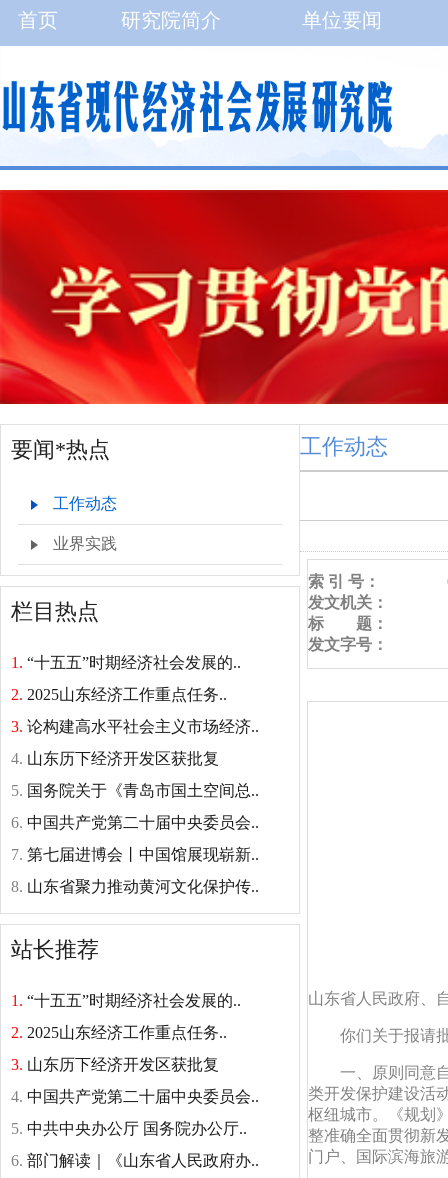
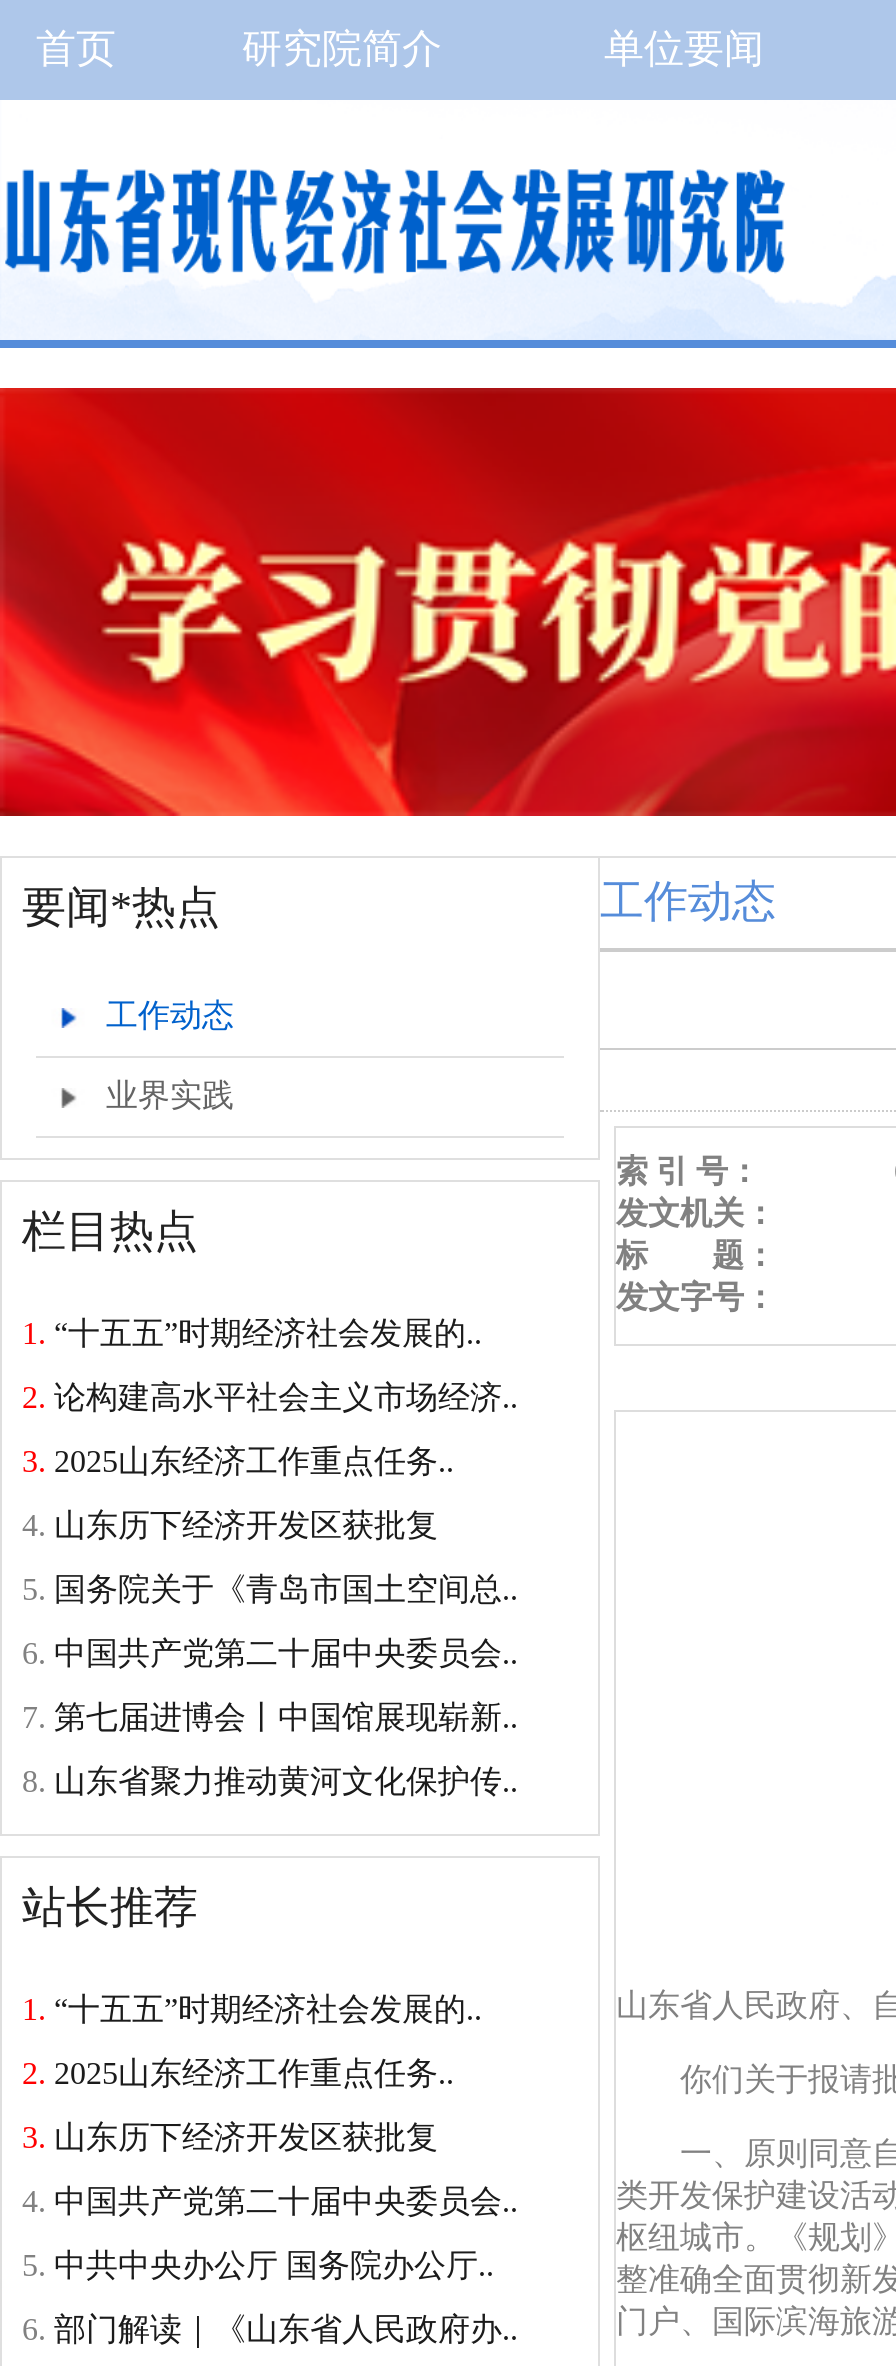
[11,686,227,703] 2. 2025山东经济工作重点任务.. -> [22,1380,518,1414] 2. 论构建高水平社会主义市场经济..
[11,718,259,735] 3. 论构建高水平社会主义市场经济.. -> [22,1444,454,1478] 3. 2025山东经济工作重点任务..

